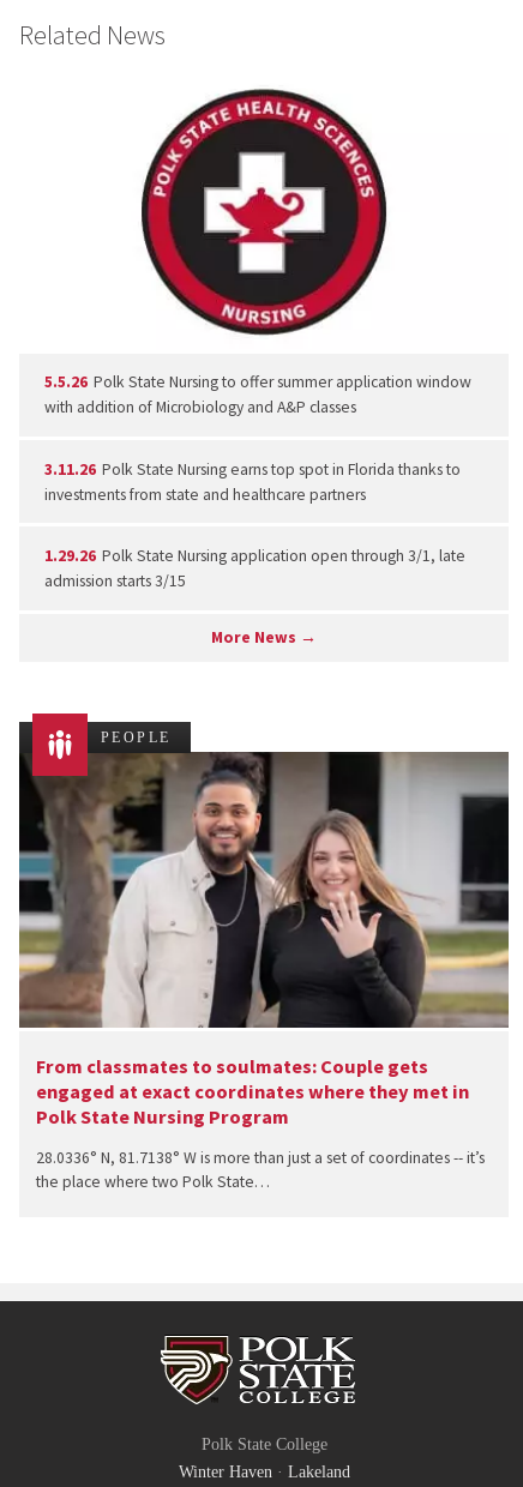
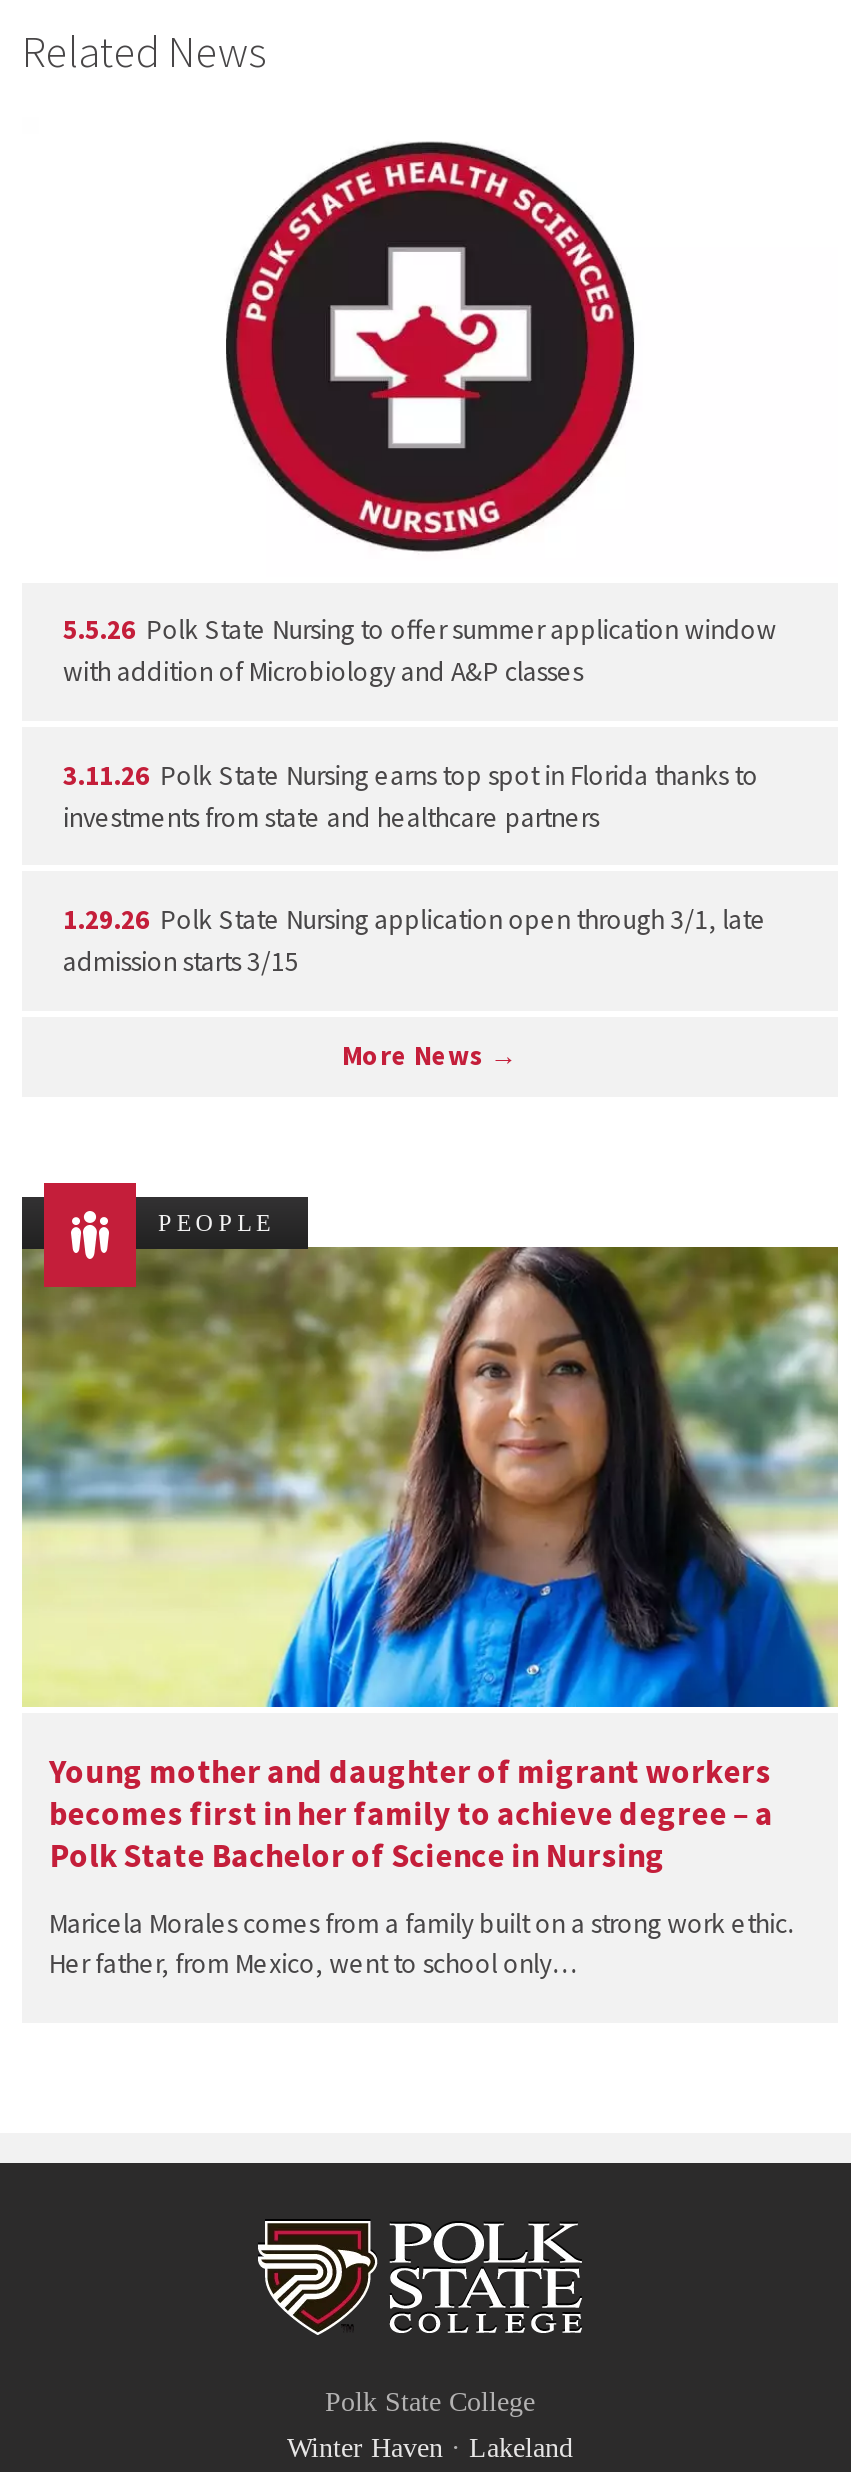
[18,751,510,1129] [image] | From classmates to soulmates: Couple gets | engaged at exact coordinates where they met in | Polk State Nursing Program -> [20,1245,840,1875] [image] | Young mother and daughter of migrant workers | becomes first in her family to achieve degree – a | Polk State Bachelor of Science in Nursing
[36,1147,484,1191] 28.0336° N, 81.7138° W is more than just a set of coordinates -- it’s | the place where two Polk State… -> [49,1906,793,1980] Maricela Morales comes from a family built on a strong work ethic. | Her father, from Mexico, went to school only…

